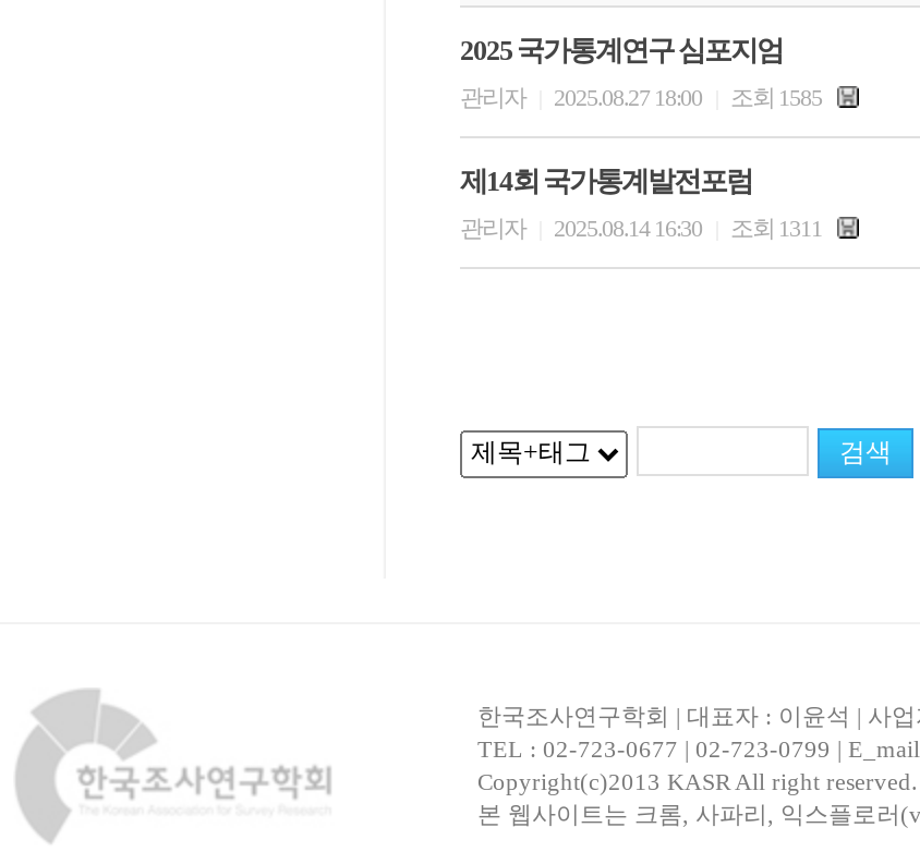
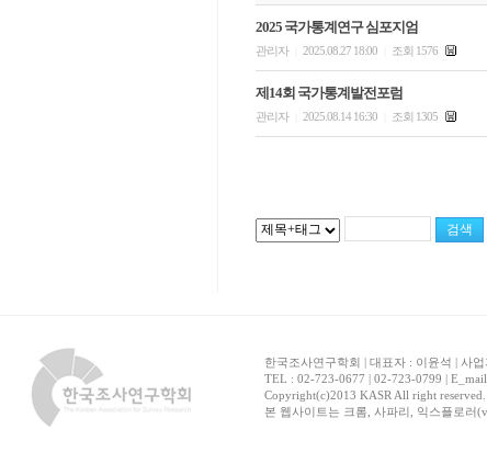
[460,84,826,110] 관리자 2025.08.27 18:00 조회 1585 -> [256,44,440,57] 관리자 2025.08.27 18:00 조회 1576
[460,215,826,241] 관리자 2025.08.14 16:30 조회 1311 -> [256,110,440,123] 관리자 2025.08.14 16:30 조회 1305

